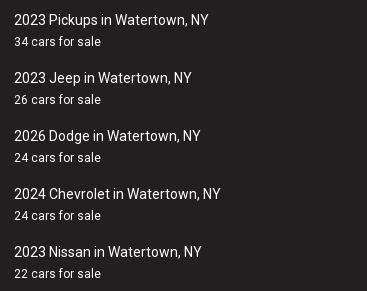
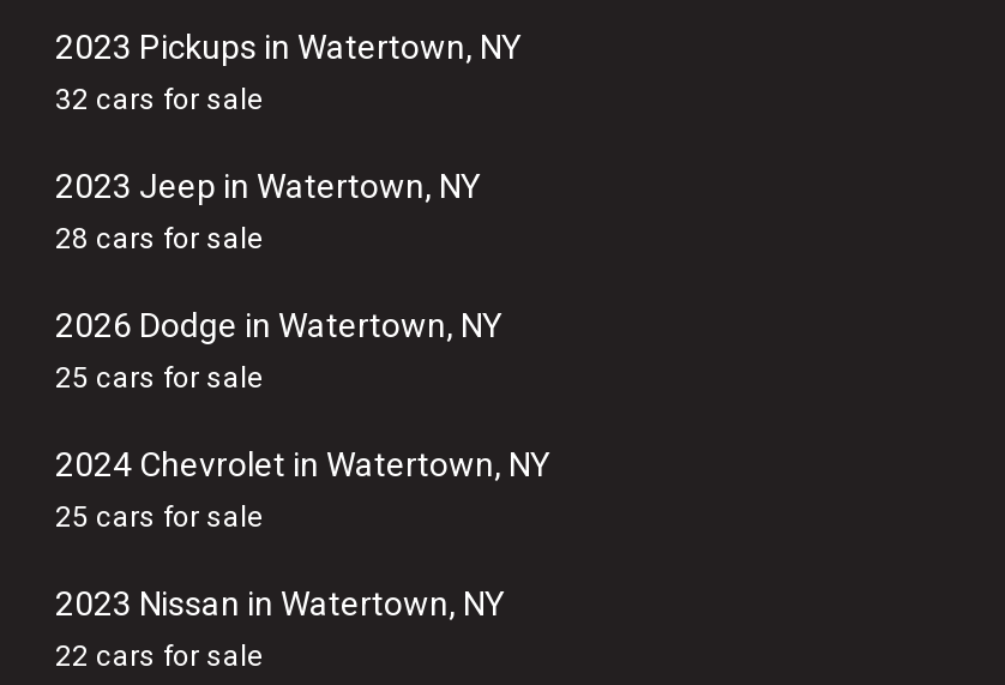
[14,35,101,49] 34 cars for sale -> [55,83,264,116] 32 cars for sale
[14,93,101,107] 26 cars for sale -> [55,222,264,256] 28 cars for sale
[14,151,101,165] 24 cars for sale -> [55,361,264,395] 25 cars for sale
[14,209,101,223] 24 cars for sale -> [55,500,264,534] 25 cars for sale

